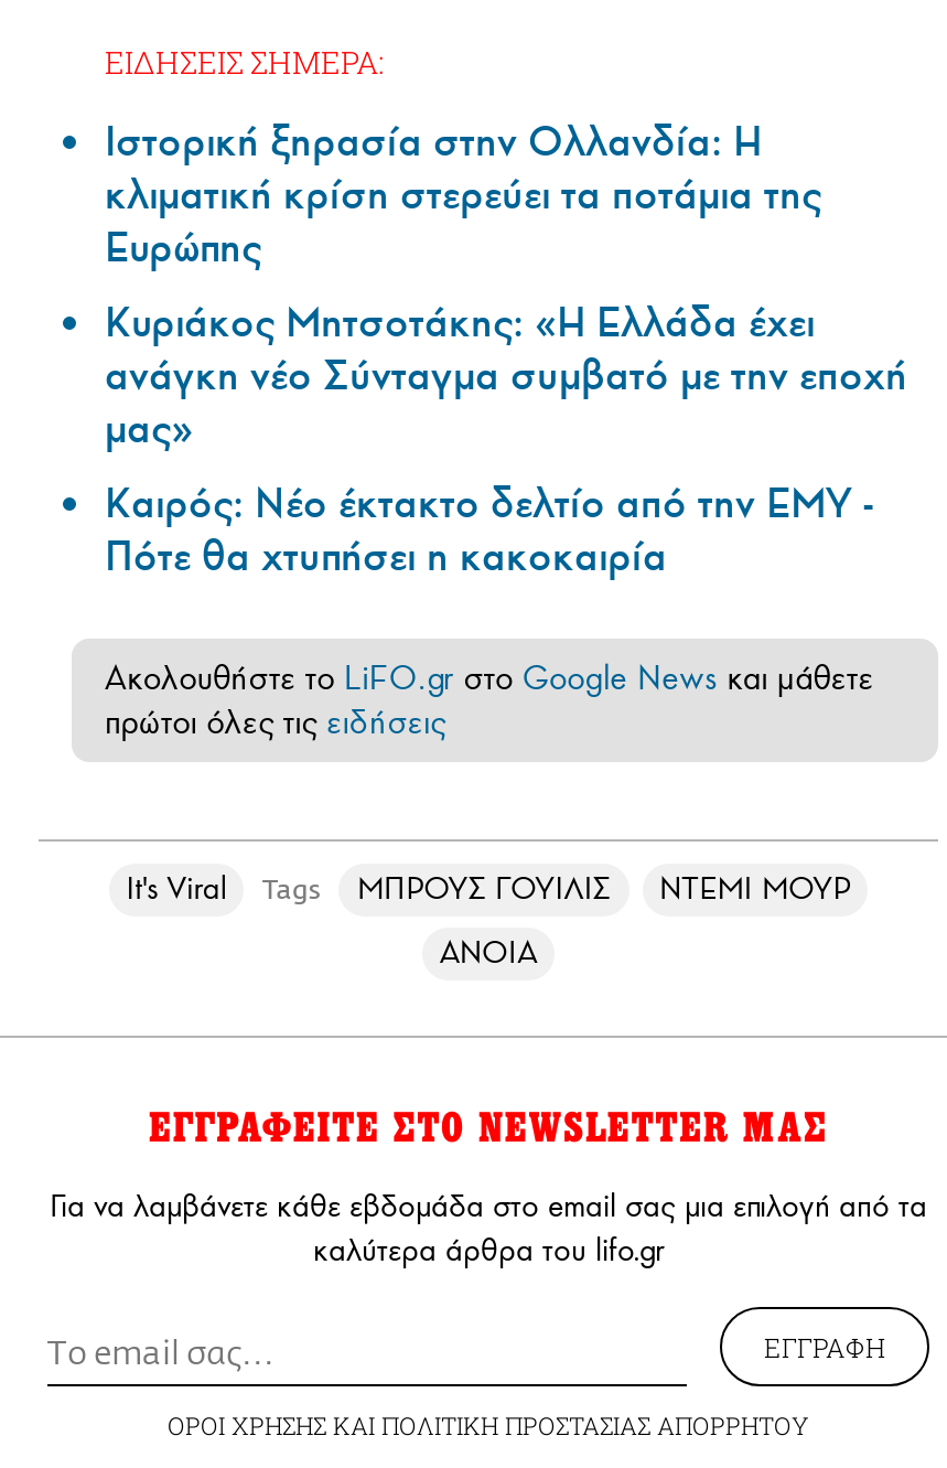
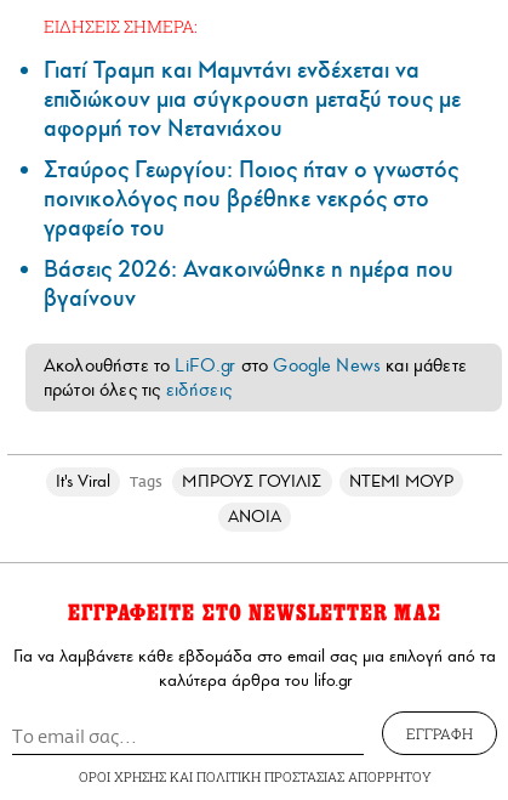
[105,115,907,583] Ιστορική ξηρασία στην Ολλανδία: Η | κλιματική κρίση στερεύει τα ποτάμια της | Ευρώπης | Κυριάκος Μητσοτάκης: «Η Ελλάδα έχει | ανάγκη νέο Σύνταγμα συμβατό με την εποχή | μας» | Καιρός: Νέο έκτακτο δελτίο από την ΕΜΥ - | Πότε θα χτυπήσει η κακοκαιρία -> [44,55,461,313] Γιατί Τραμπ και Μαμντάνι ενδέχεται να | επιδιώκουν μια σύγκρουση μεταξύ τους με | αφορμή τον Νετανιάχου | Σταύρος Γεωργίου: Ποιος ήταν ο γνωστός | ποινικολόγος που βρέθηκε νεκρός στο | γραφείο του | Βάσεις 2026: Ανακοινώθηκε η ημέρα που | βγαίνουν

